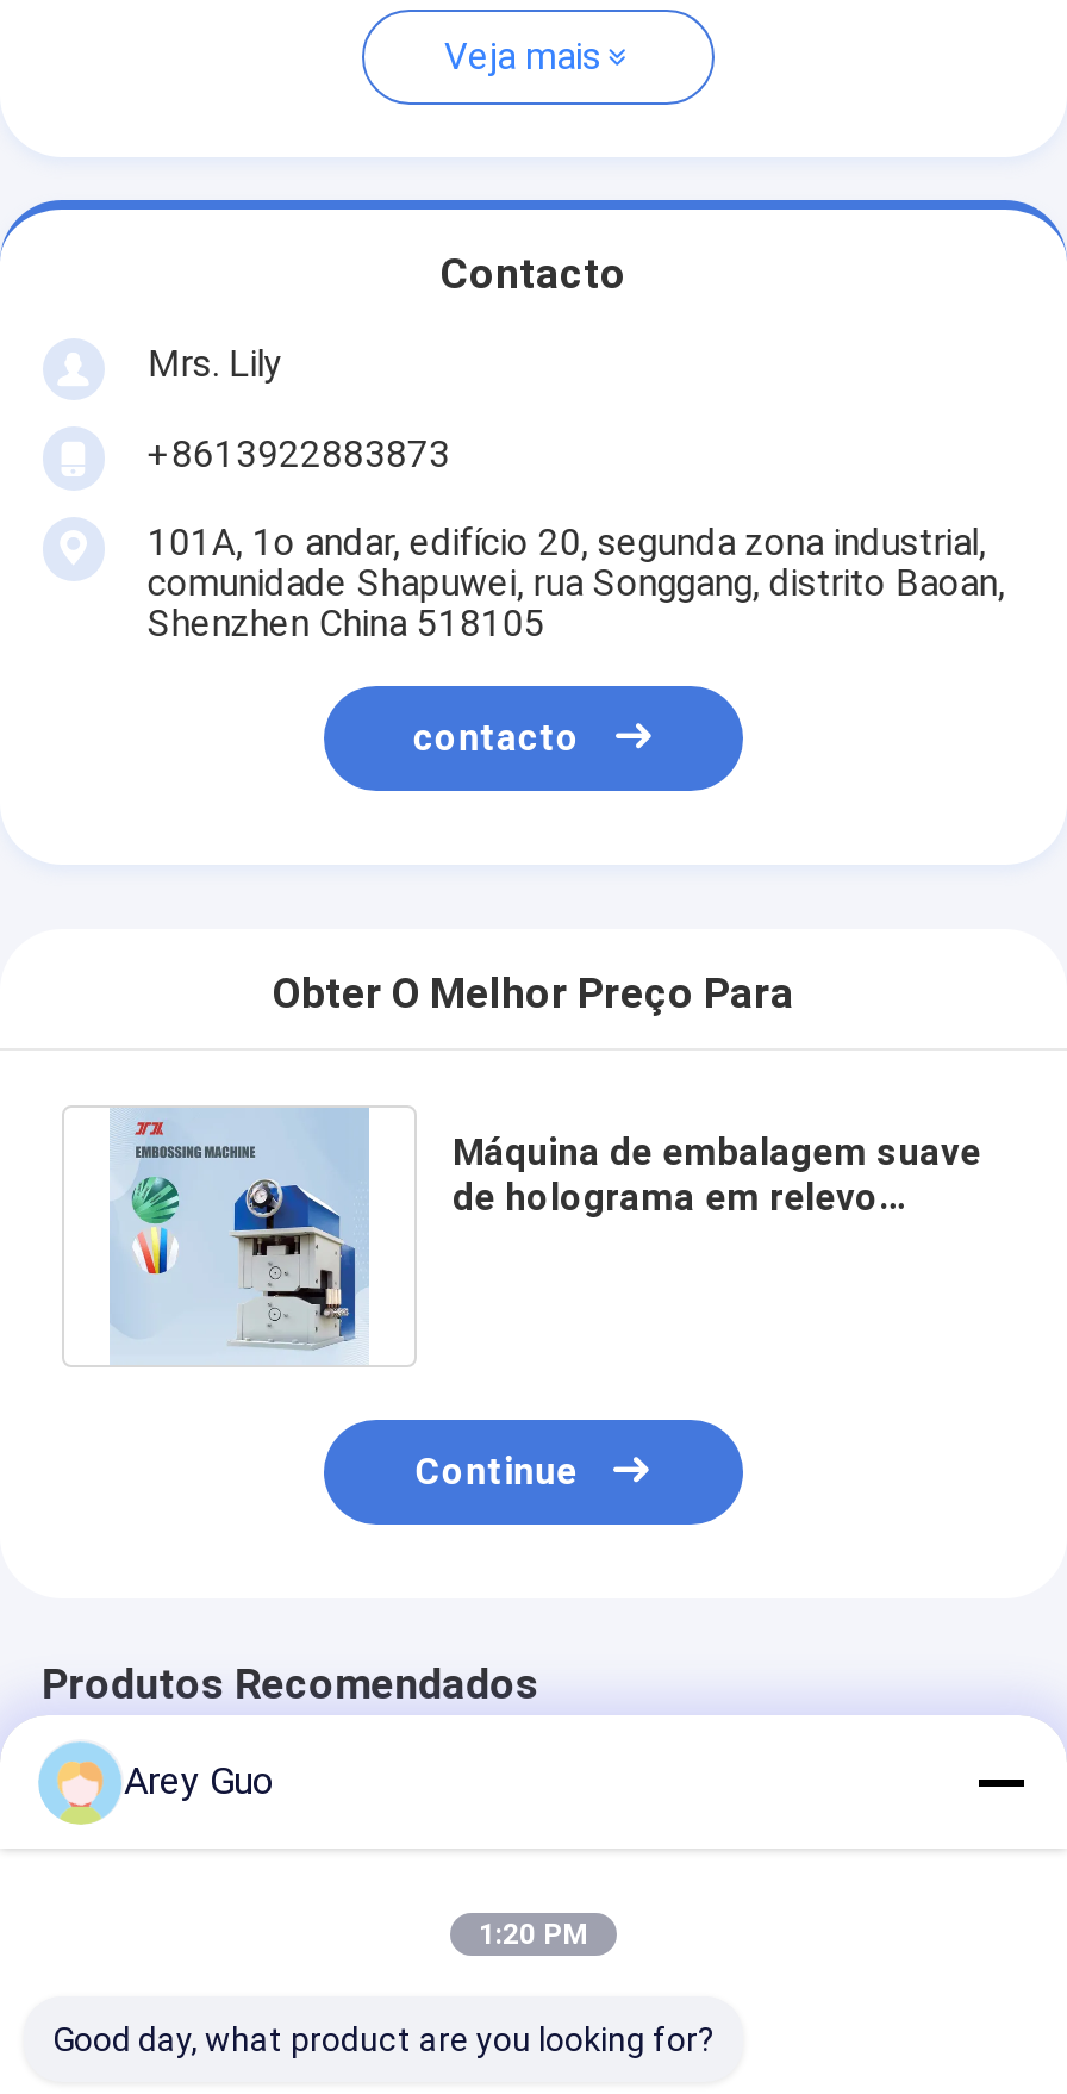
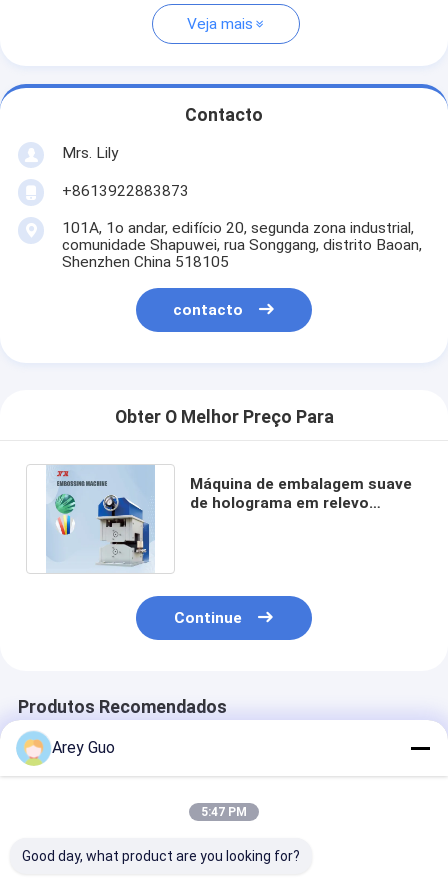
[479,1918,588,1951] 1:20 PM -> [201,805,247,819] 5:47 PM

